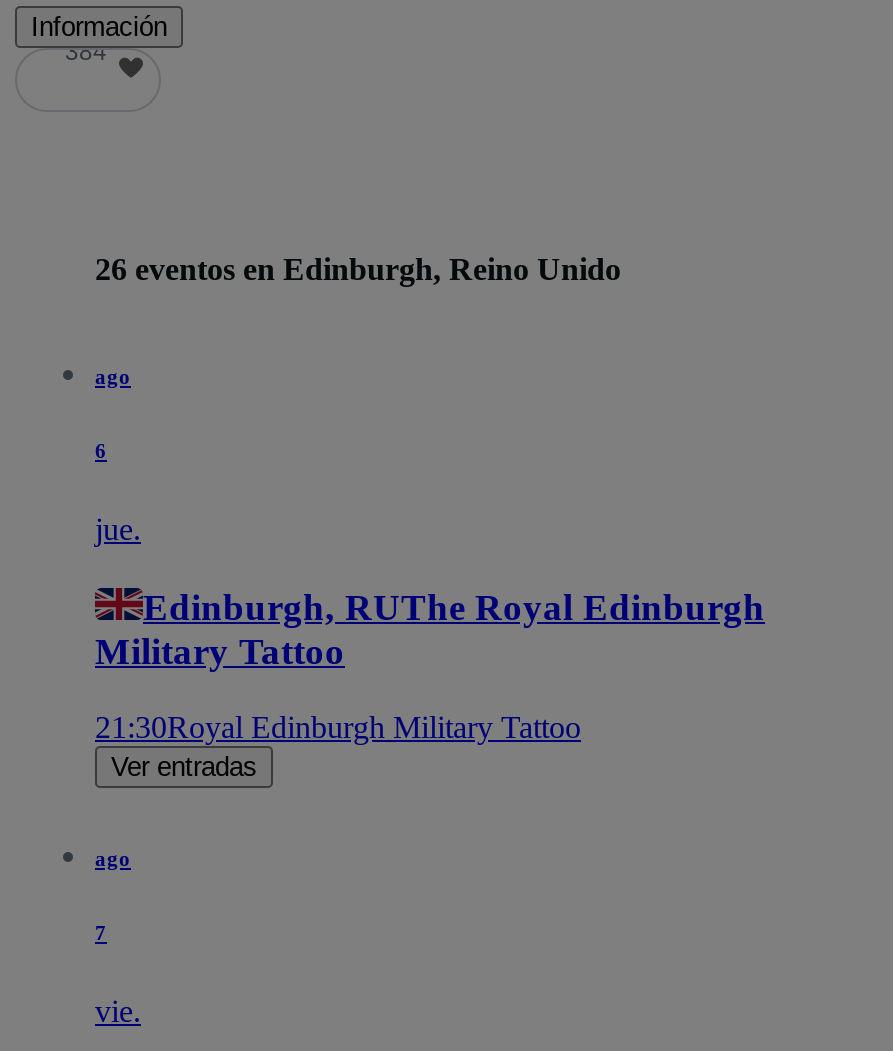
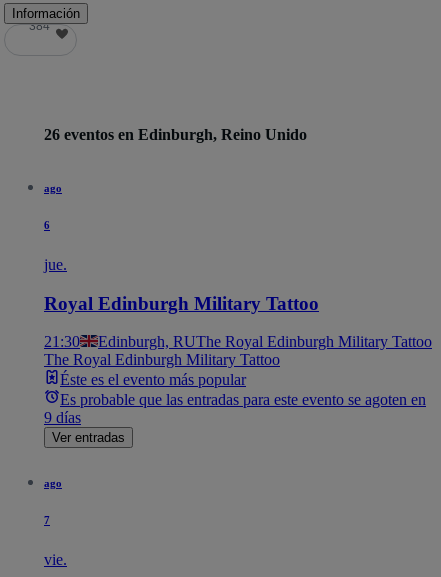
[95,585,765,671] Edinburgh, RUThe Royal Edinburgh | Military Tattoo -> [44,293,319,314] Royal Edinburgh Military Tattoo
[95,711,581,745] 21:30Royal Edinburgh Military Tattoo -> [44,333,432,426] 21:30 | Edinburgh, RUThe Royal Edinburgh Military Tattoo | The Royal Edinburgh Military Tattoo | Éste es el evento más popular | Es probable que las entradas para este evento se agoten en | 9 días

